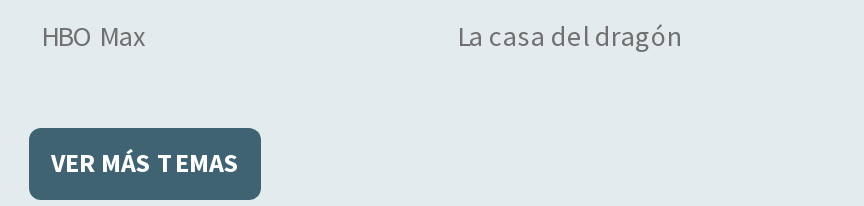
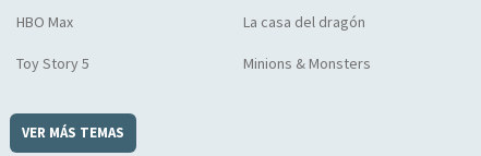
none -> [16,53,371,73] Toy Story 5 | Minions & Monsters

